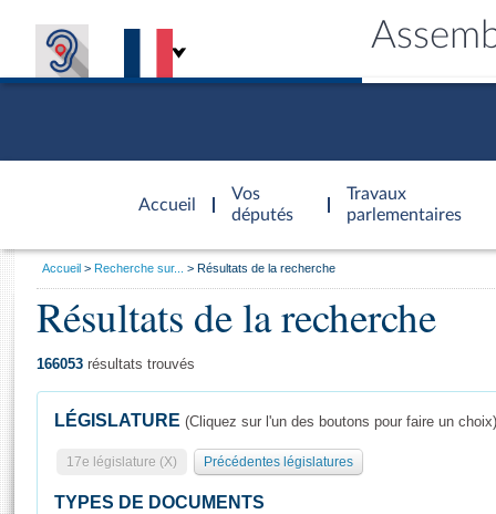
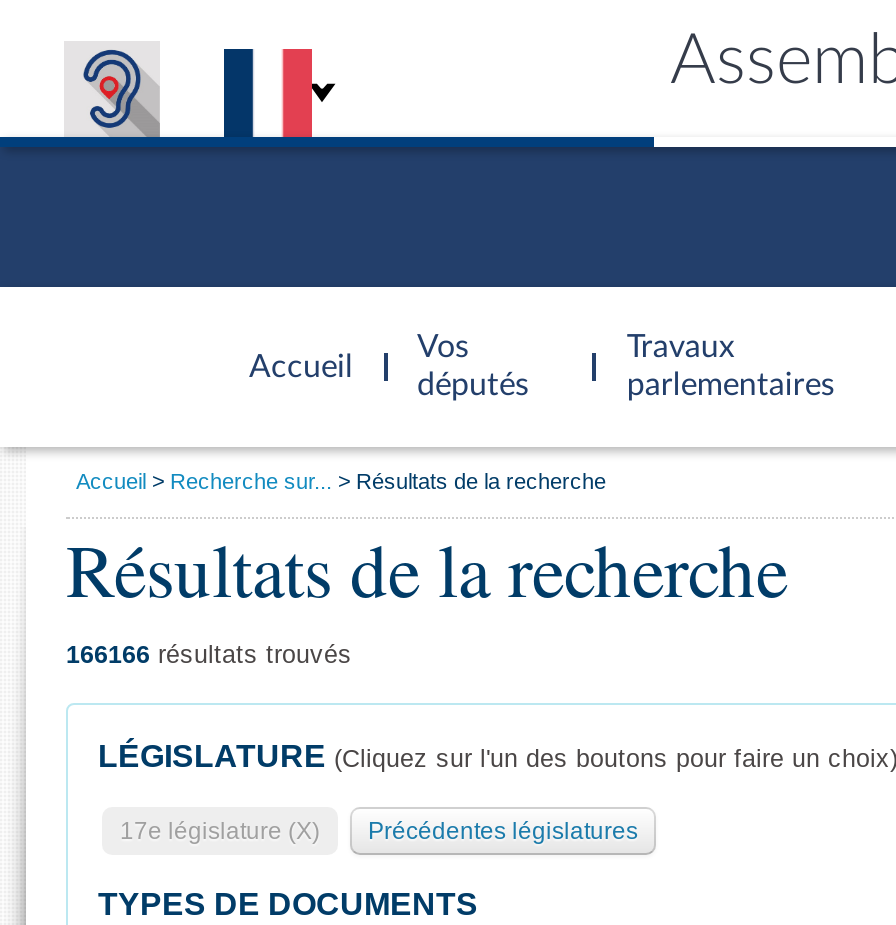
[37,357,195,372] 166053 résultats trouvés -> [66,641,352,669] 166166 résultats trouvés

